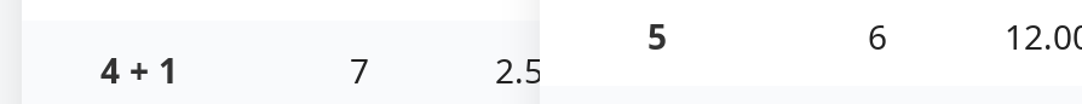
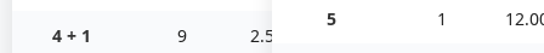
[868,12,887,58] 6 -> [437,7,446,30] 1
[350,46,369,92] 7 -> [177,23,186,46] 9

